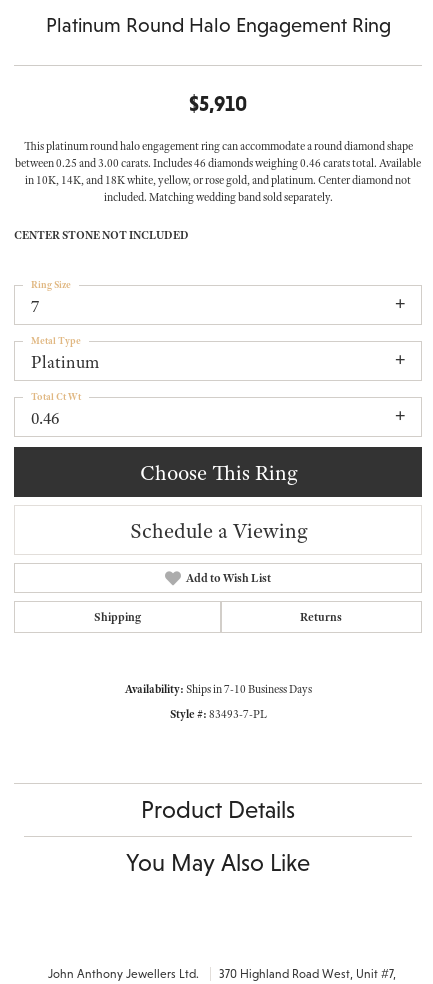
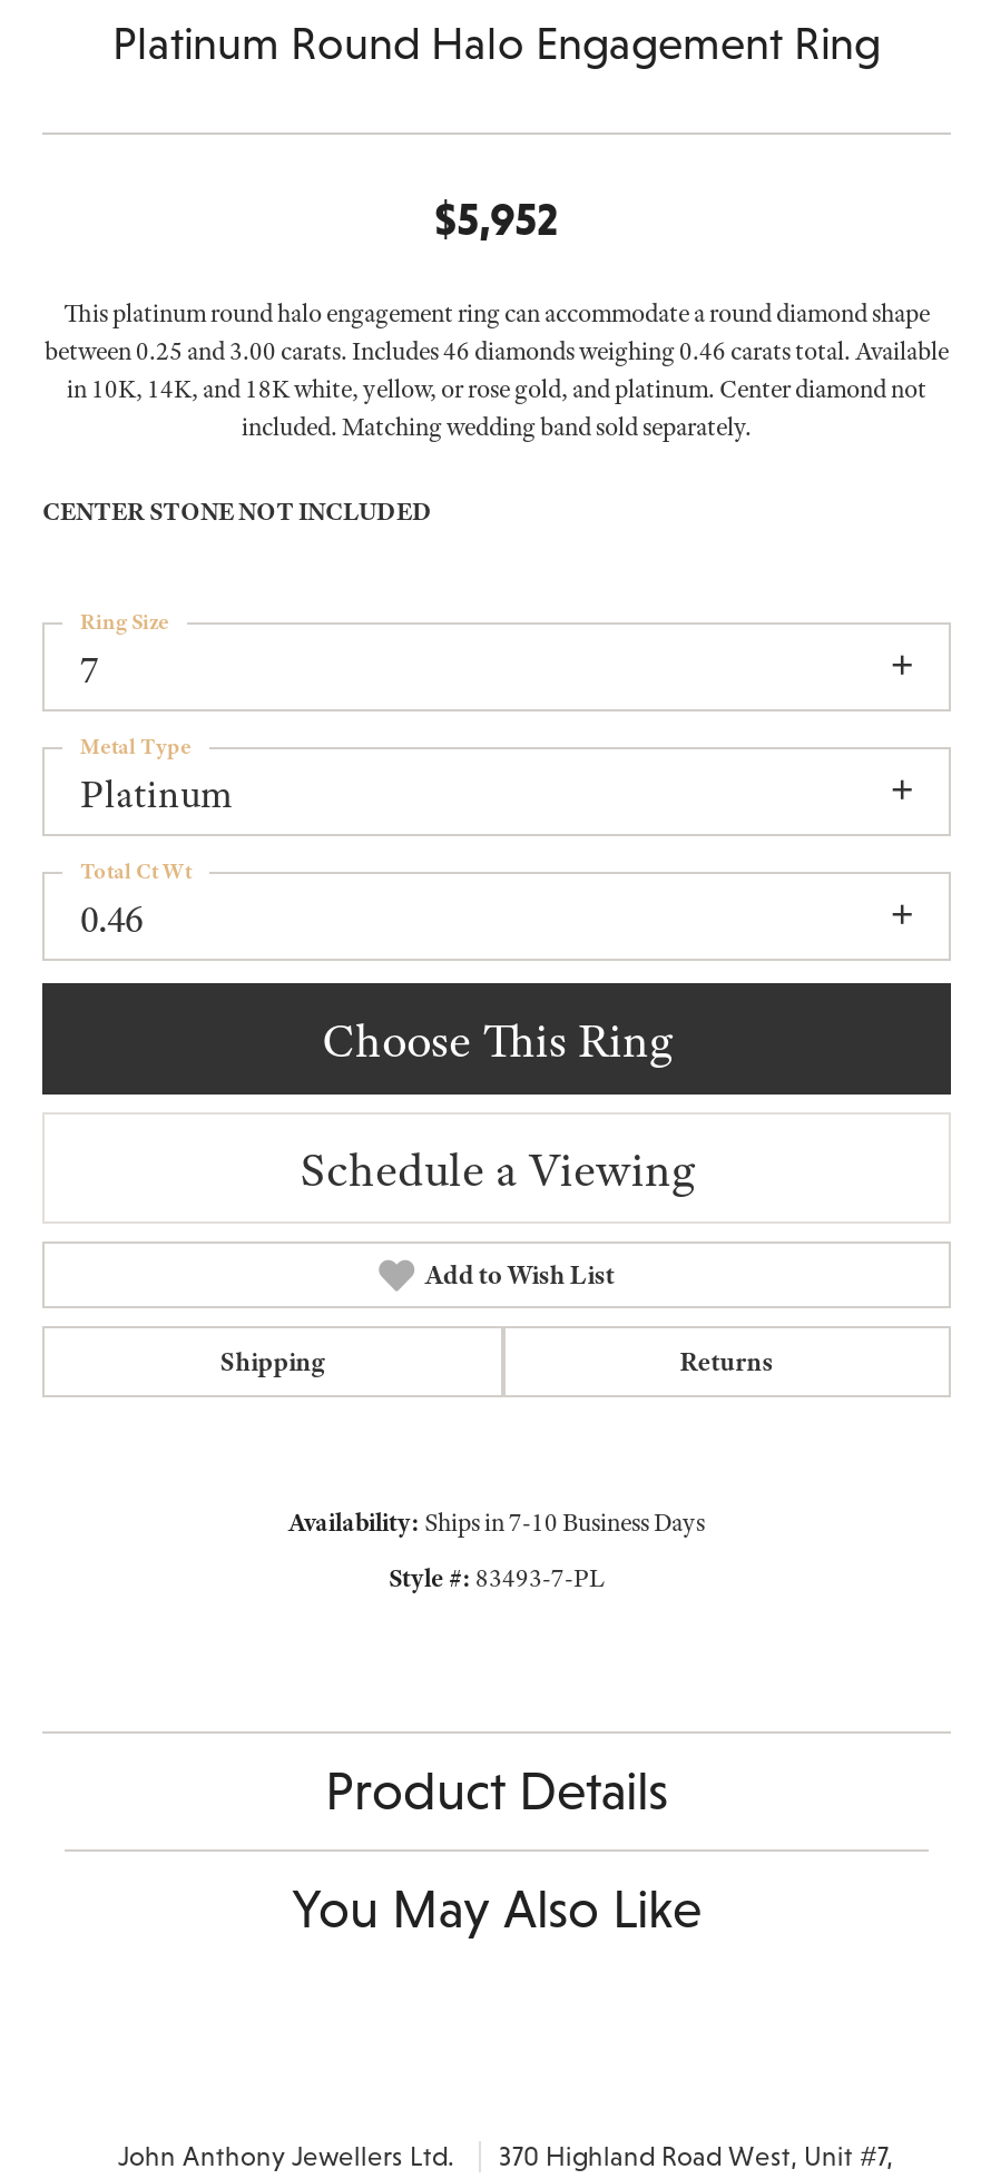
[189,92,247,115] $5,910 -> [434,192,559,243] $5,952

